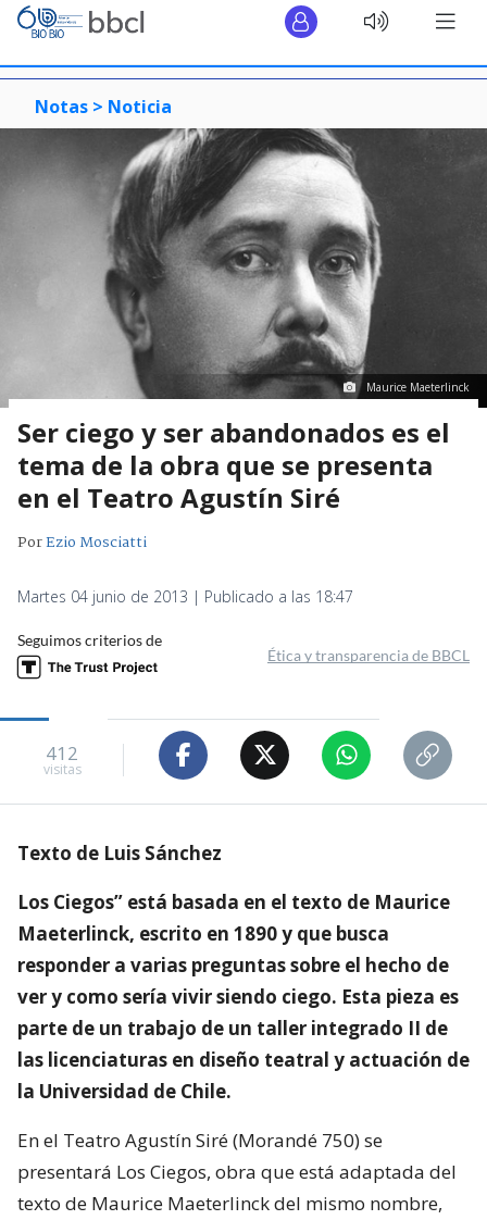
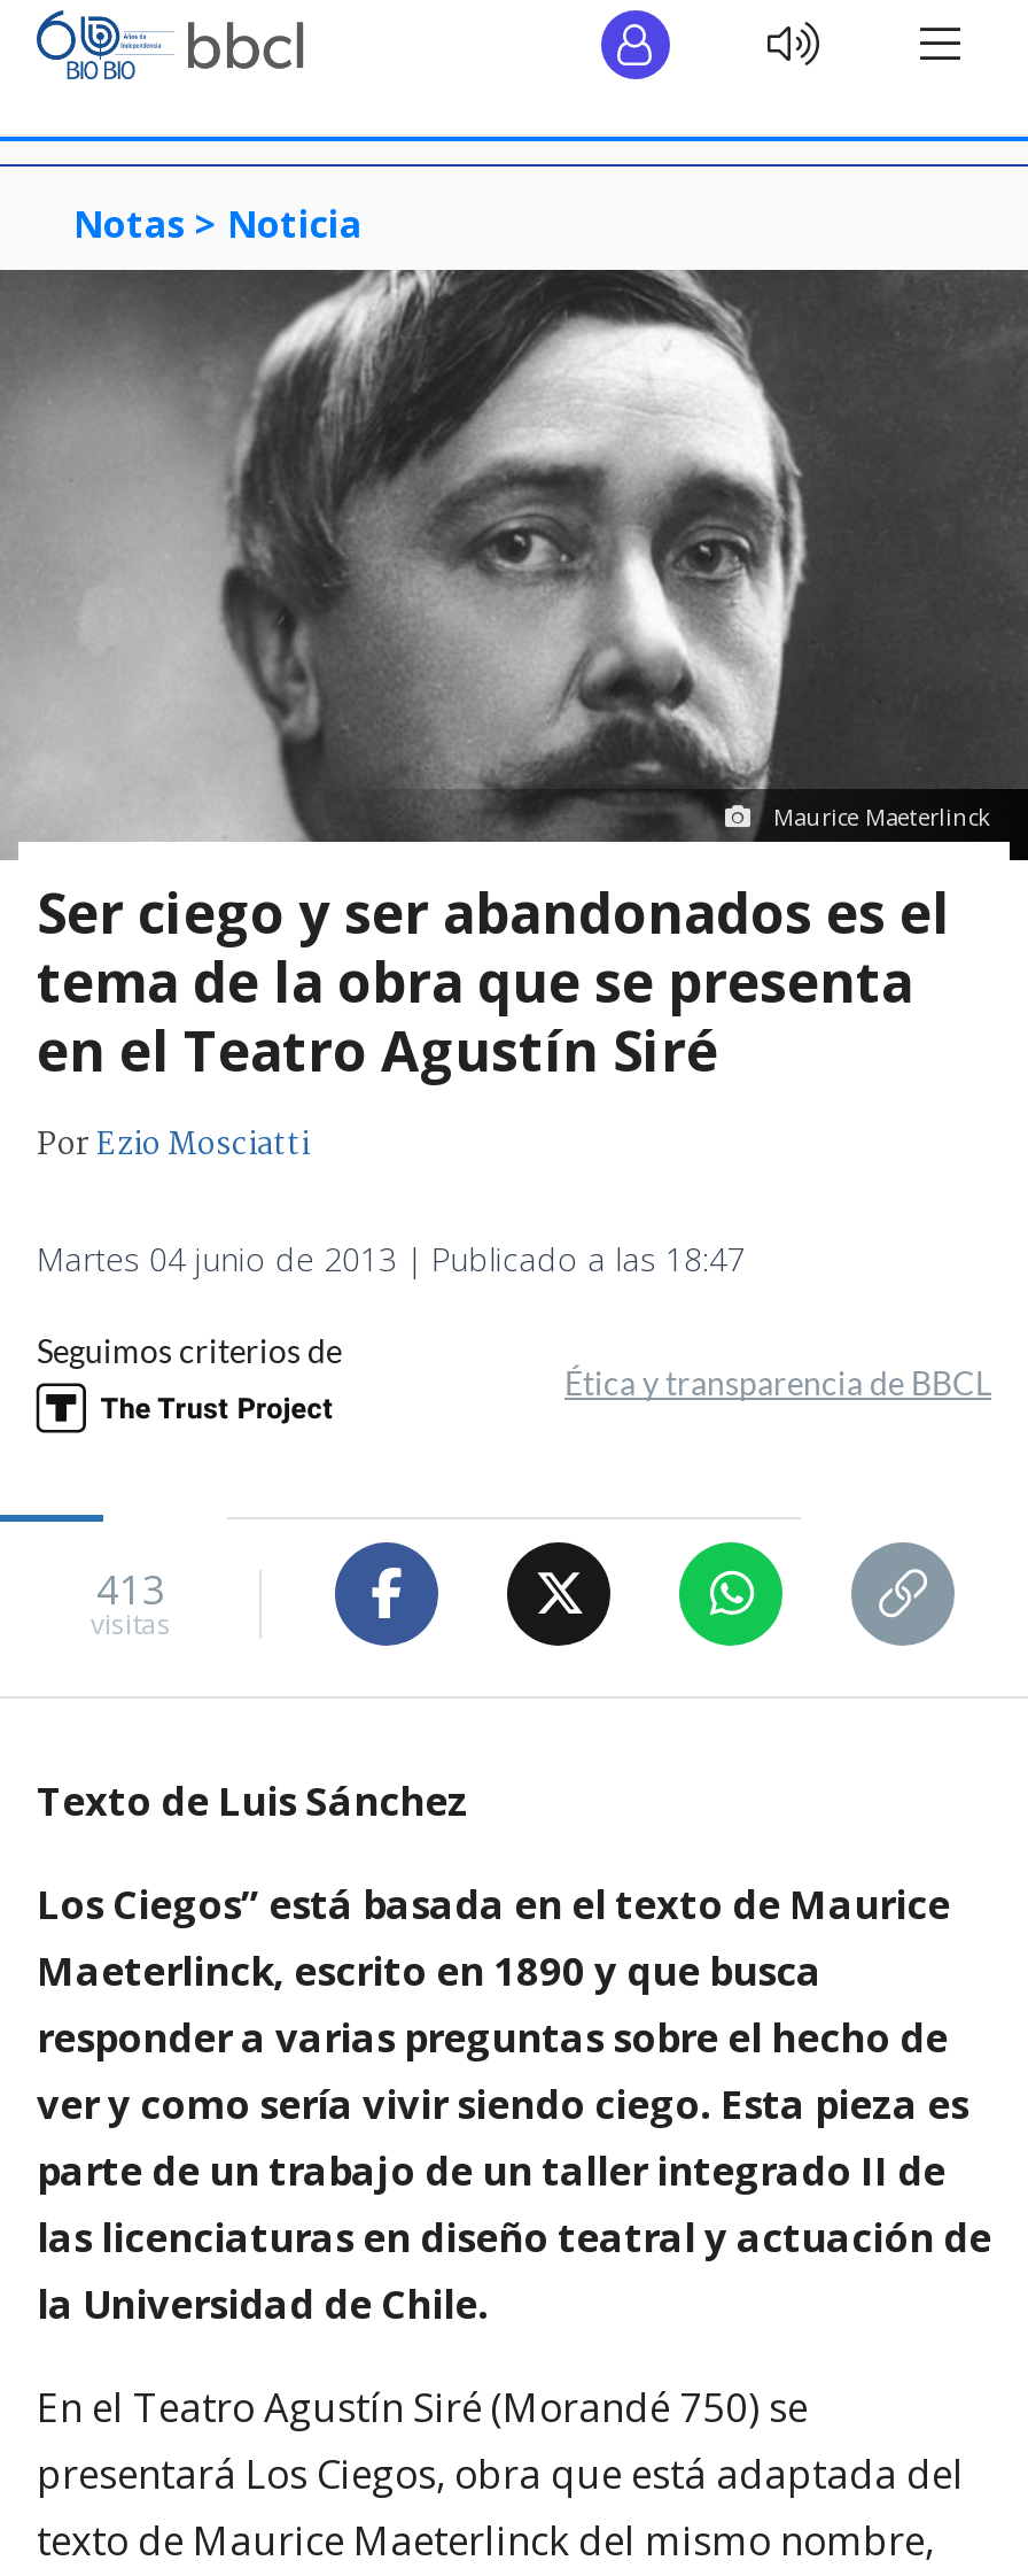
[46,741,78,766] 412 -> [96,1564,165,1617] 413

